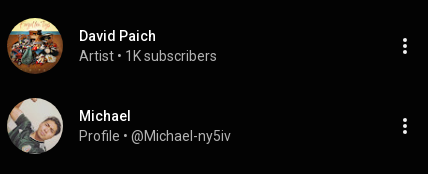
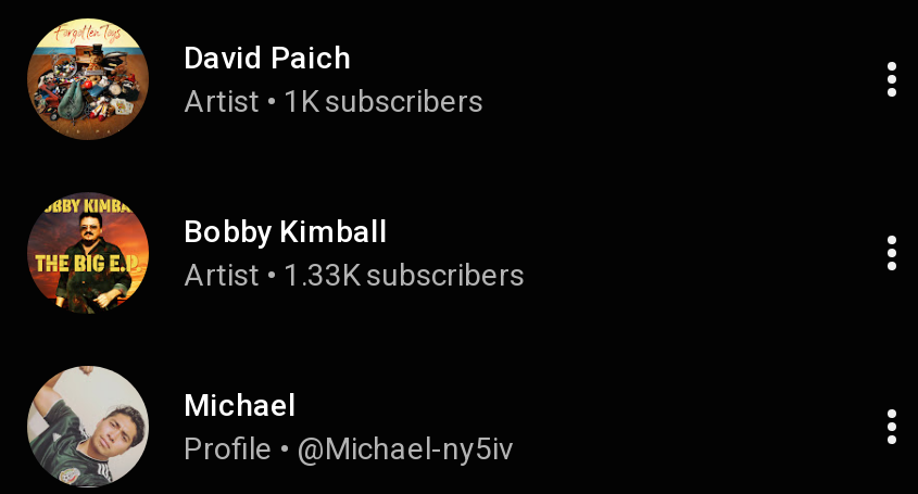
none -> [29,194,525,309] [image] | Bobby Kimball | Artist • 1.33K subscribers

